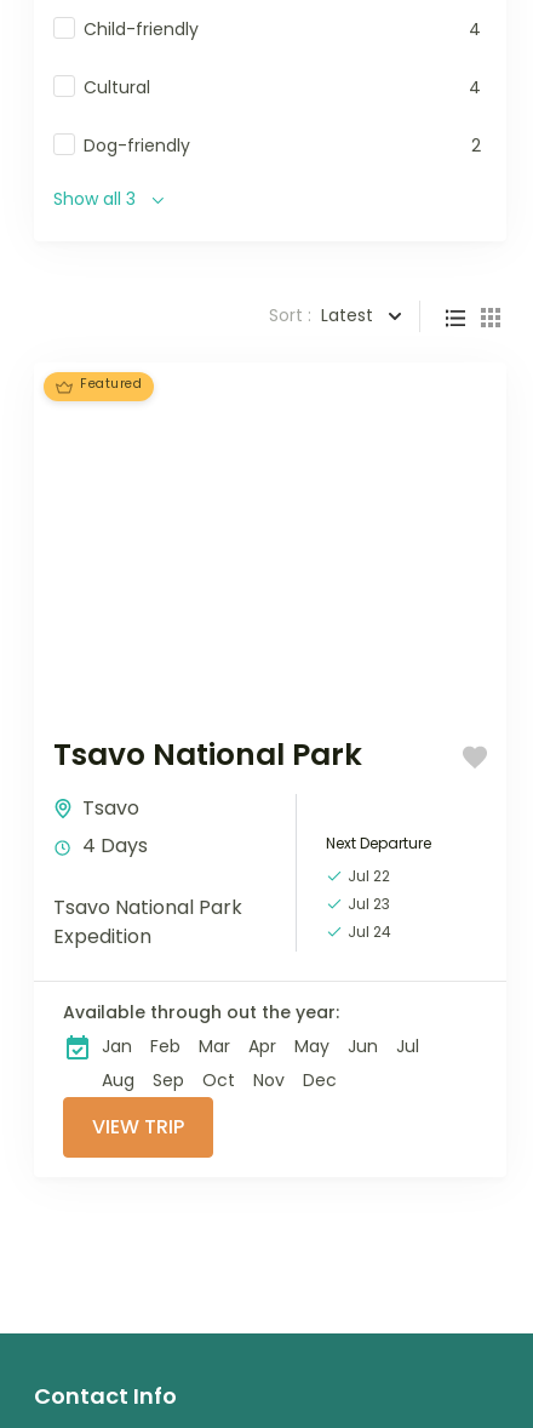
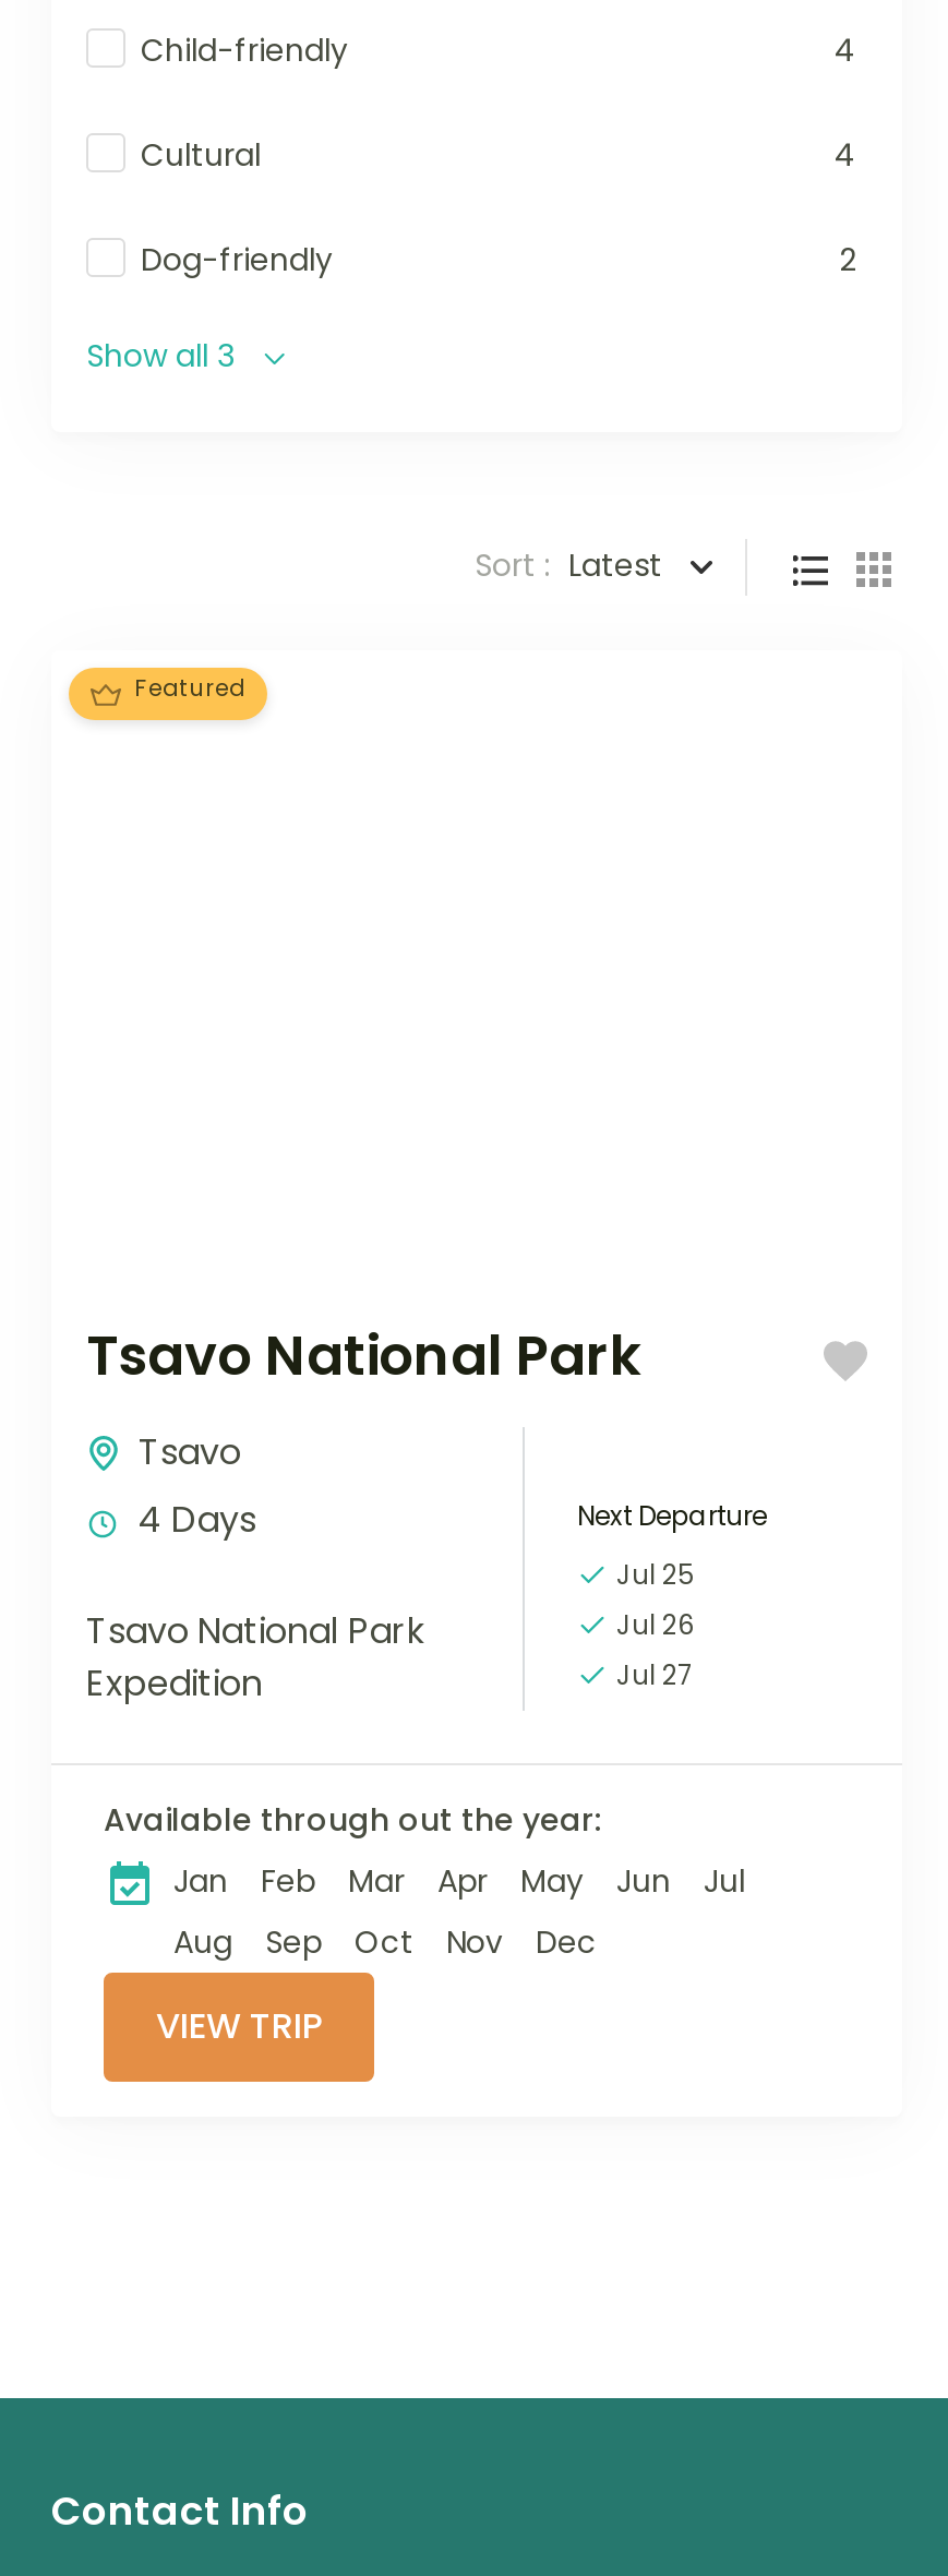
[348,866,390,886] Jul 22 -> [616,1556,695,1593] Jul 25
[348,894,390,914] Jul 23 -> [616,1606,695,1643] Jul 26
[348,921,391,942] Jul 24 -> [616,1656,693,1694] Jul 27

